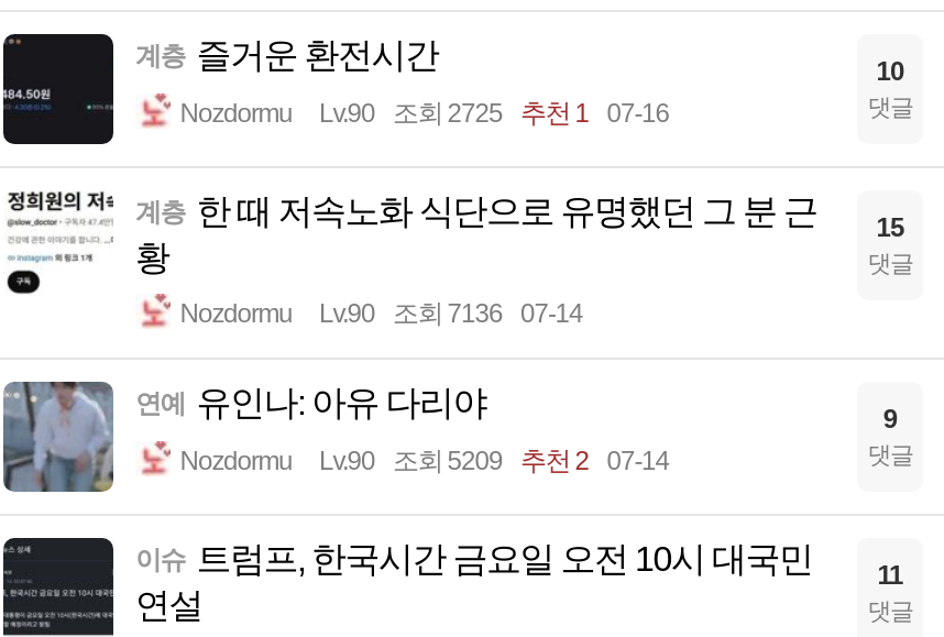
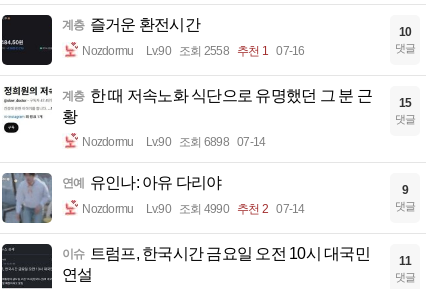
[180,97,669,128] Nozdormu Lv.90 조회 2725 추천 1 07-16 -> [82,44,304,58] Nozdormu Lv.90 조회 2558 추천 1 07-16
[180,298,582,329] Nozdormu Lv.90 조회 7136 07-14 -> [82,135,265,149] Nozdormu Lv.90 조회 6898 07-14
[180,445,669,476] Nozdormu Lv.90 조회 5209 추천 2 07-14 -> [82,202,304,216] Nozdormu Lv.90 조회 4990 추천 2 07-14

